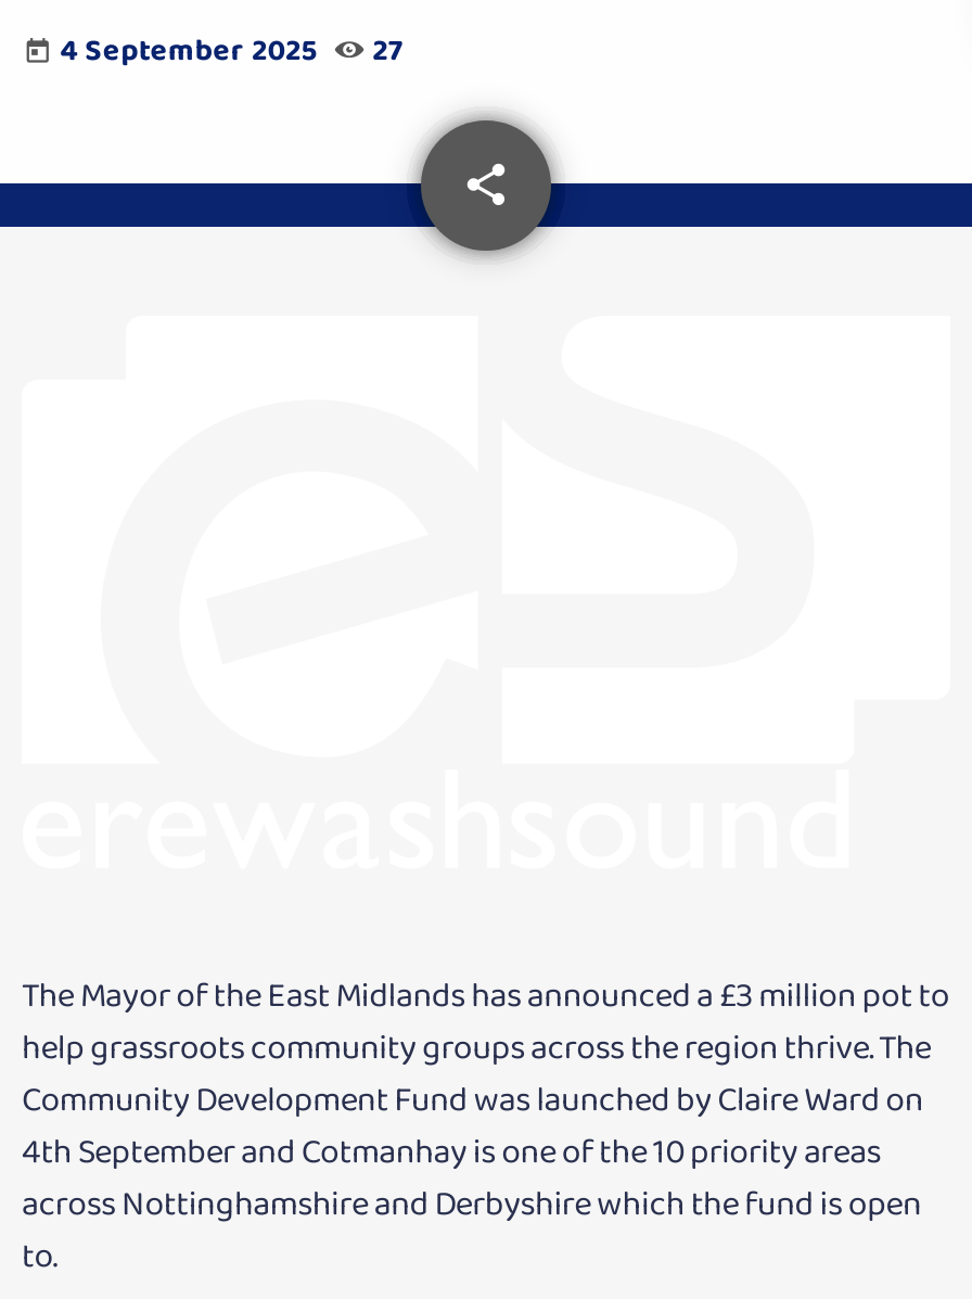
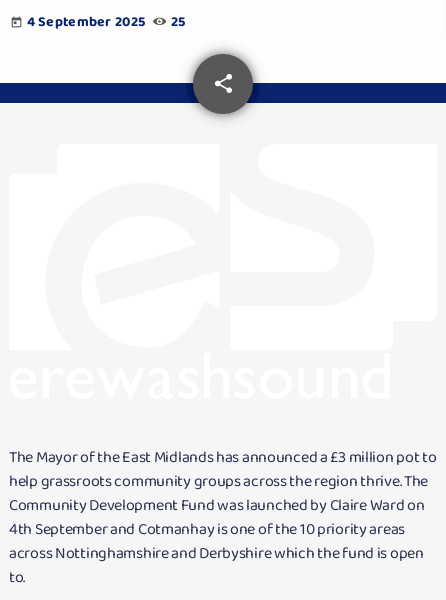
[372,27,404,71] 27 -> [171,11,185,31] 25

